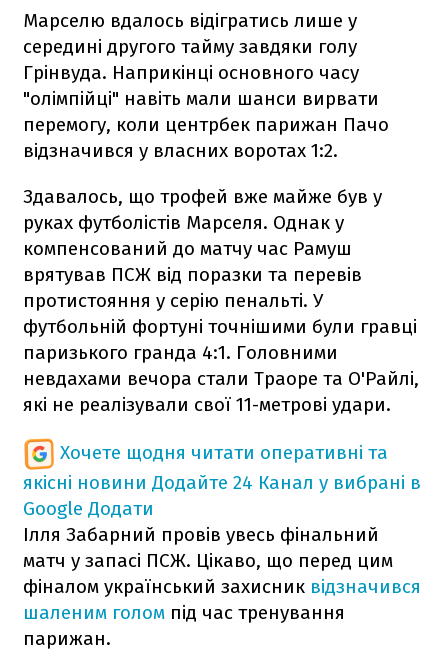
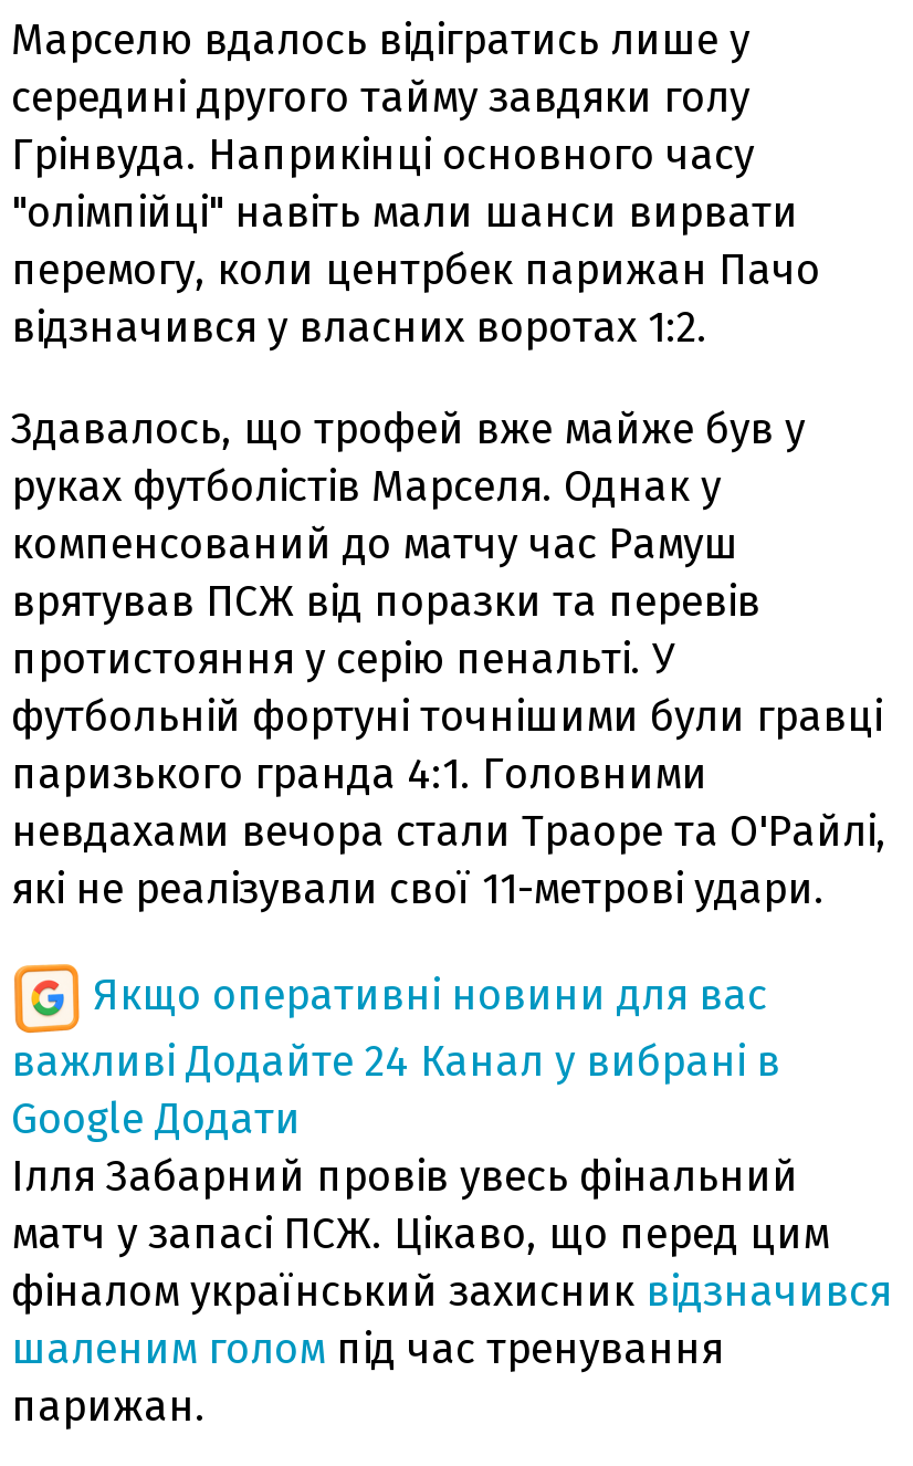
[23,441,421,494] Хочете щодня читати оперативні та | якісні новини Додайте 24 Канал у вибрані в -> [11,969,780,1086] Якщо оперативні новини для вас | важливі Додайте 24 Канал у вибрані в

